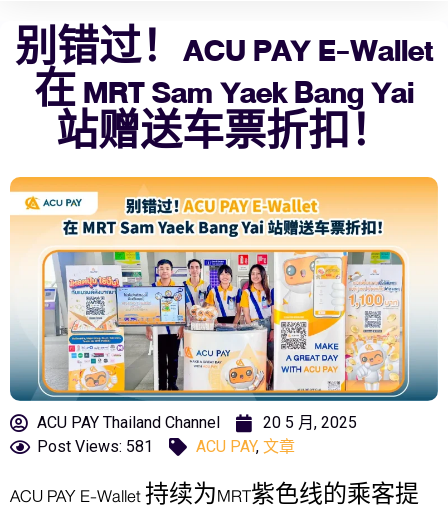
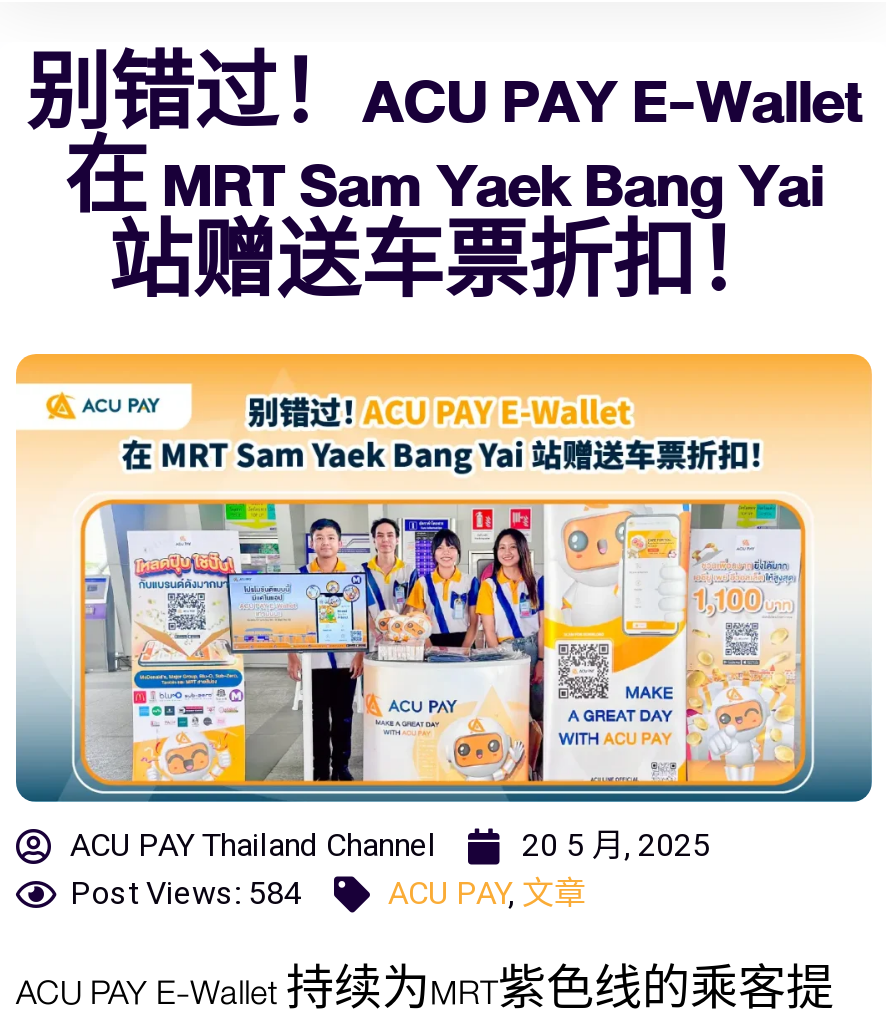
[37,437,153,456] Post Views: 581 -> [70,874,302,912] Post Views: 584

